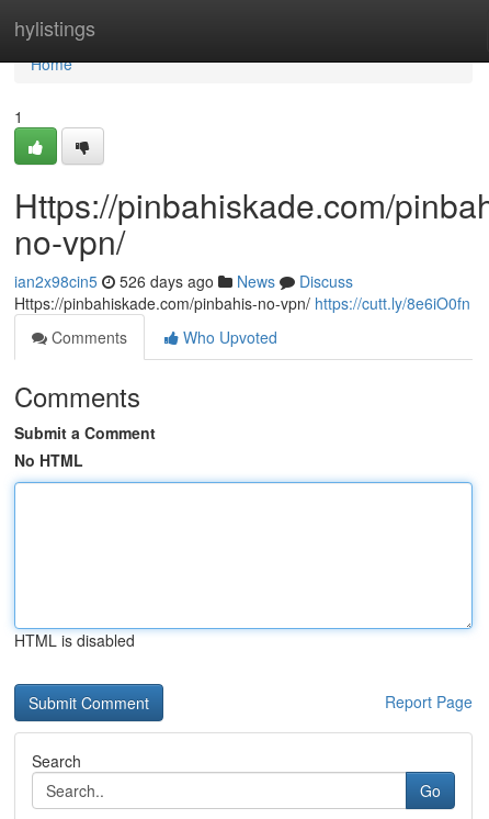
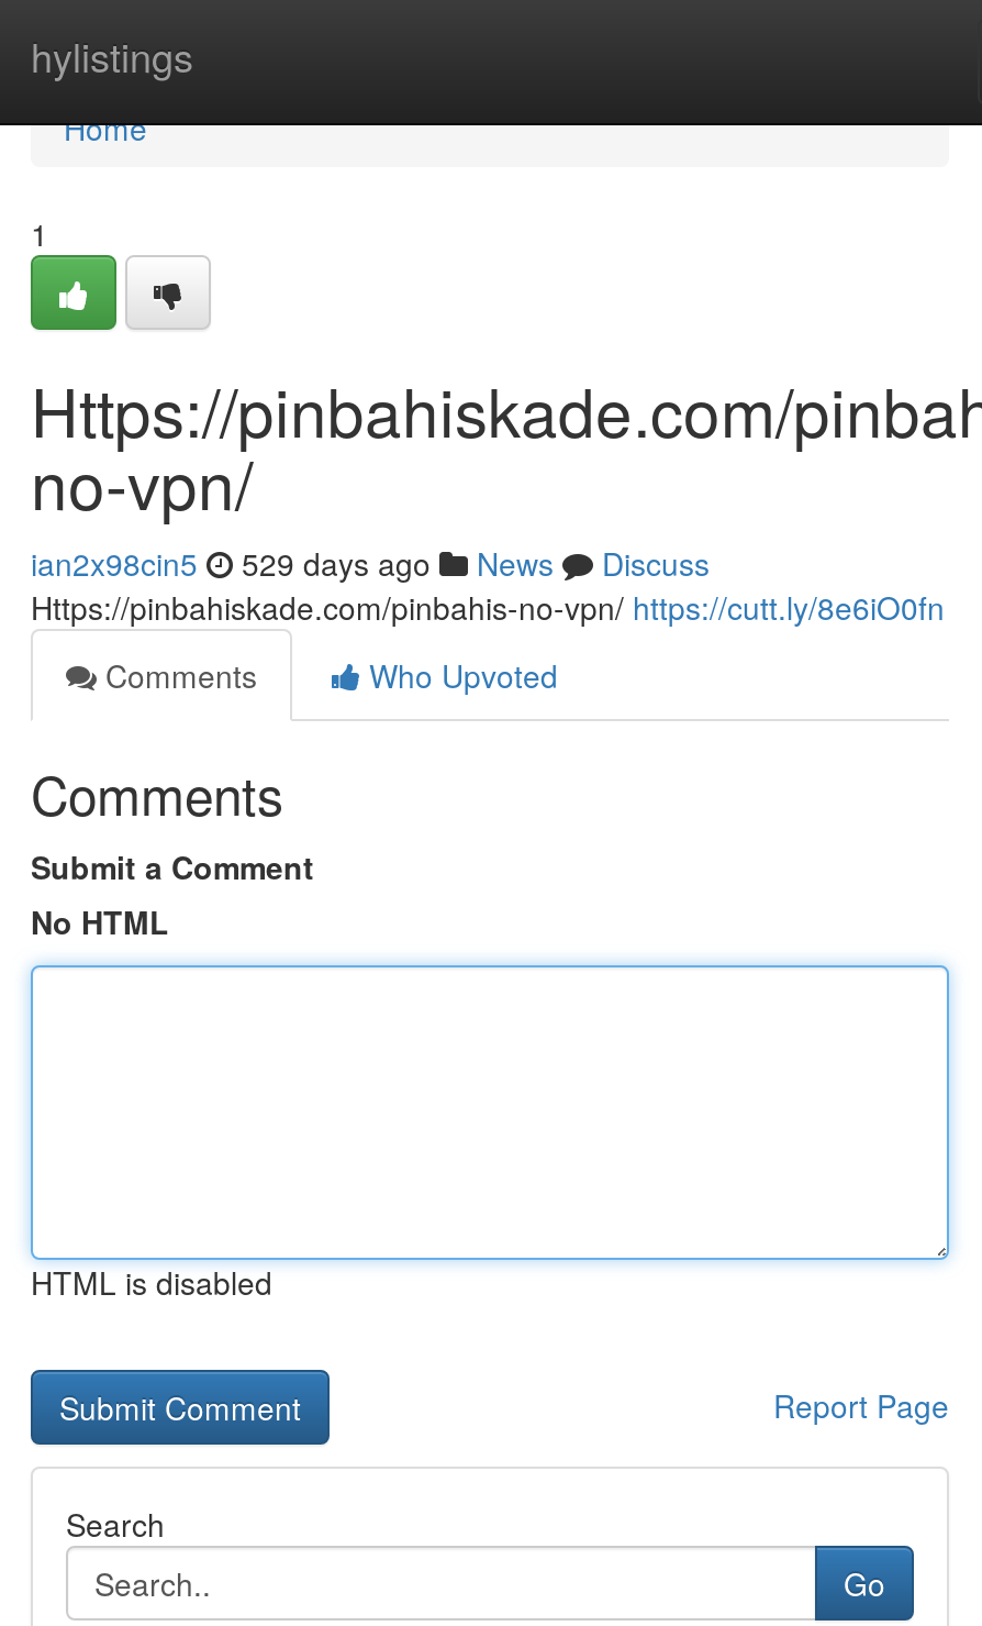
[14,270,353,292] ian2x98cin5 526 days ago News Discuss -> [31,541,710,585] ian2x98cin5 529 days ago News Discuss

